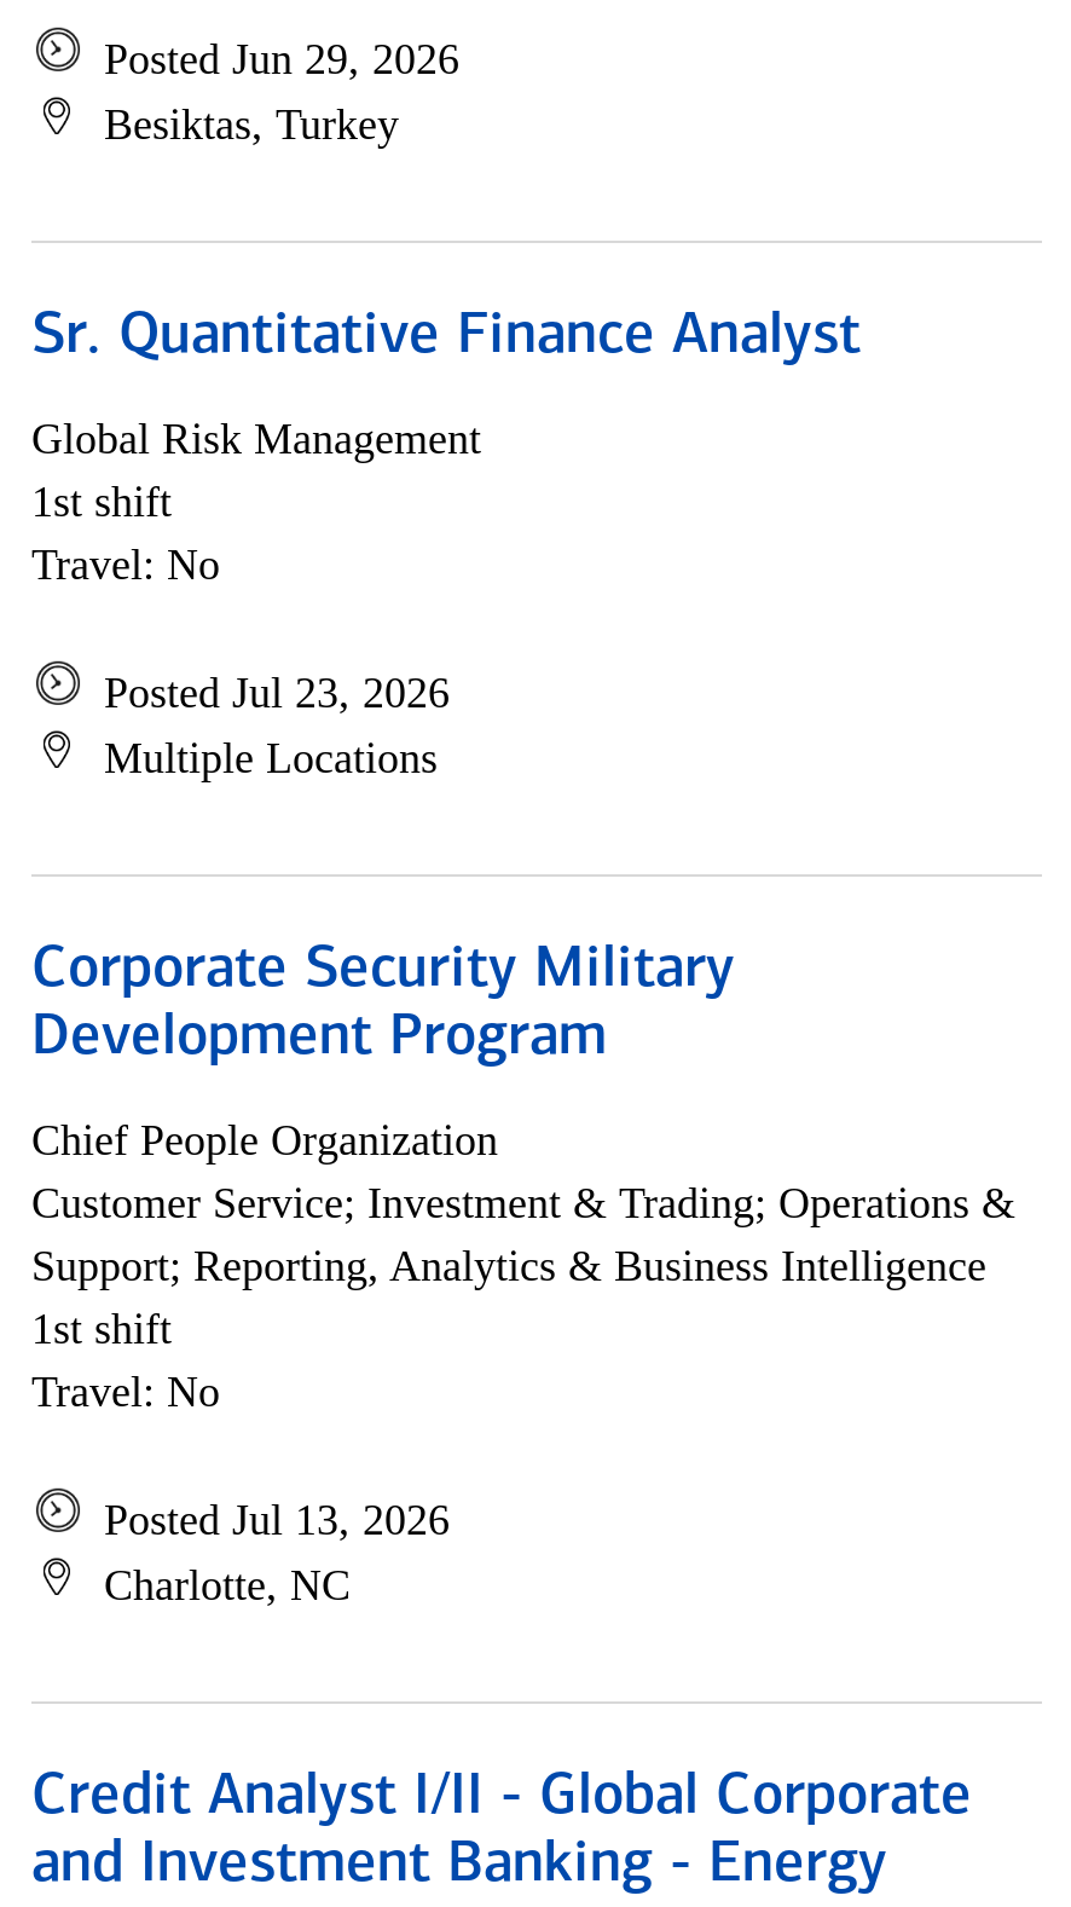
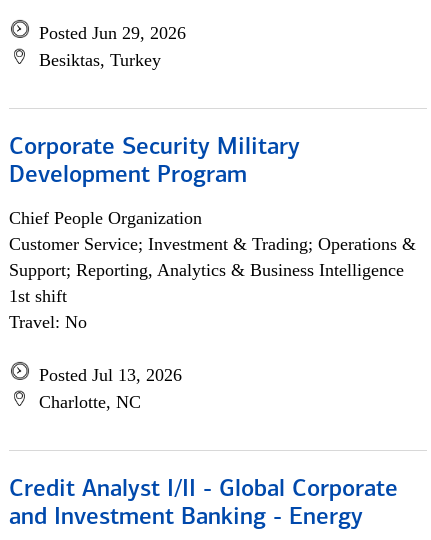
[31,308,861,782] Sr. Quantitative Finance Analyst | Global Risk Management | 1st shift | Travel: No | Posted Jul 23, 2026 | Multiple Locations -> none

